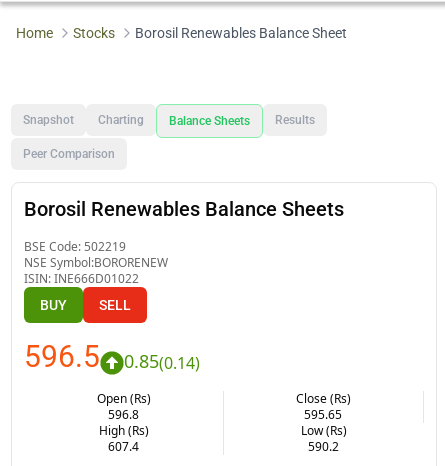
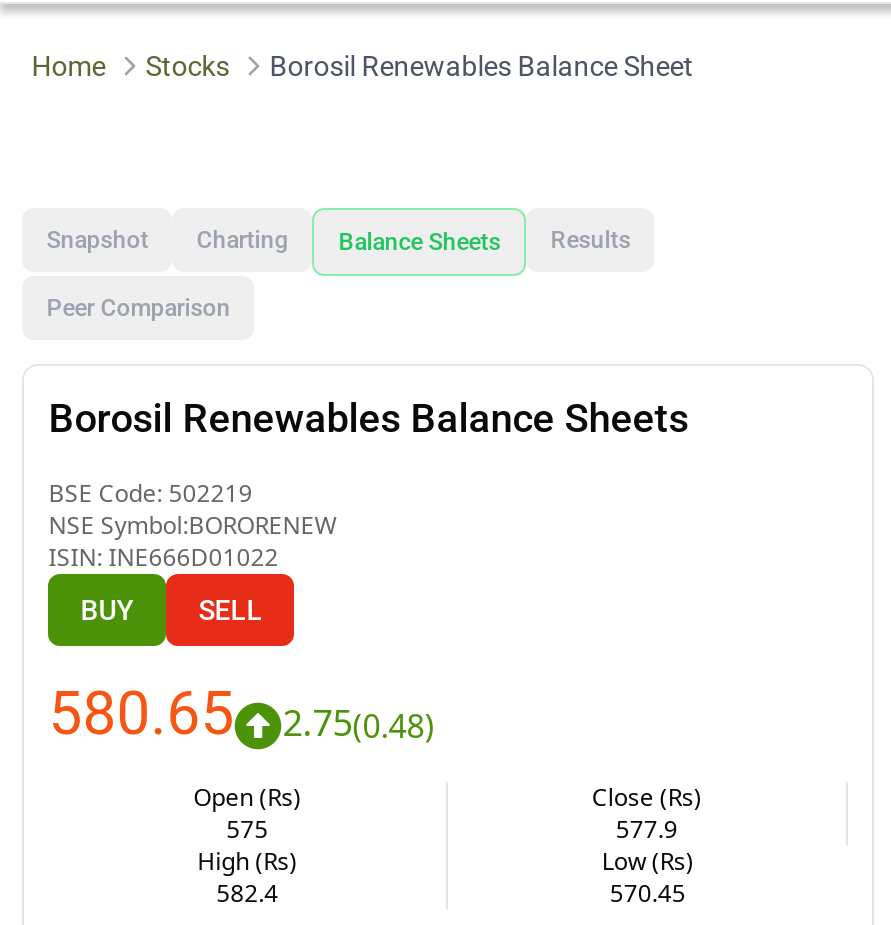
[24,339,100,374] 596.5 -> [48,678,234,748] 580.65
[124,349,200,374] 0.85(0.14) -> [282,698,434,748] 2.75(0.48)
[108,406,139,423] 596.8 -> [226,812,268,846] 575
[304,406,342,423] 595.65 -> [616,812,678,846] 577.9
[108,438,139,455] 607.4 -> [216,876,278,910] 582.4
[308,438,339,455] 590.2 -> [610,876,686,910] 570.45

